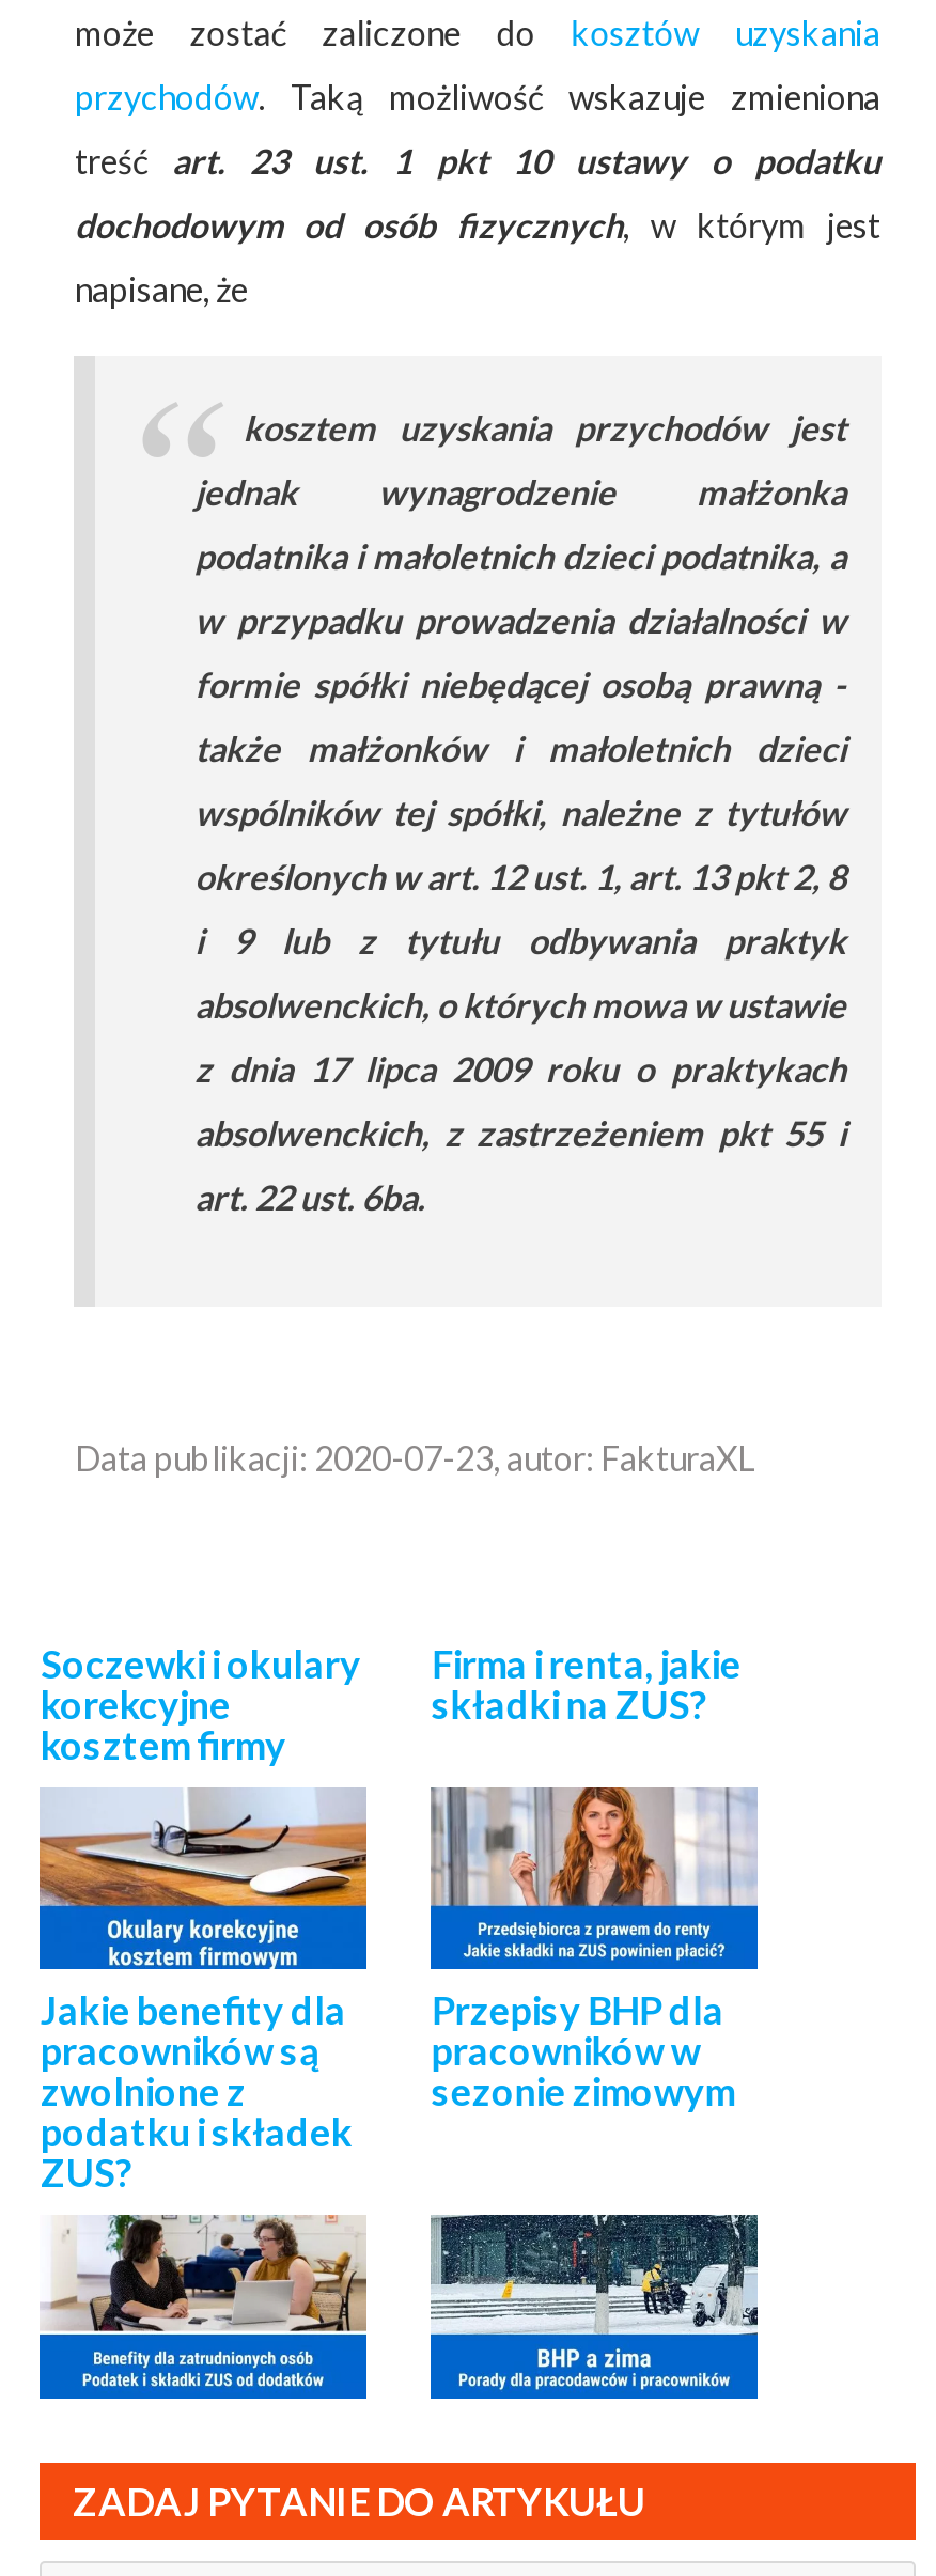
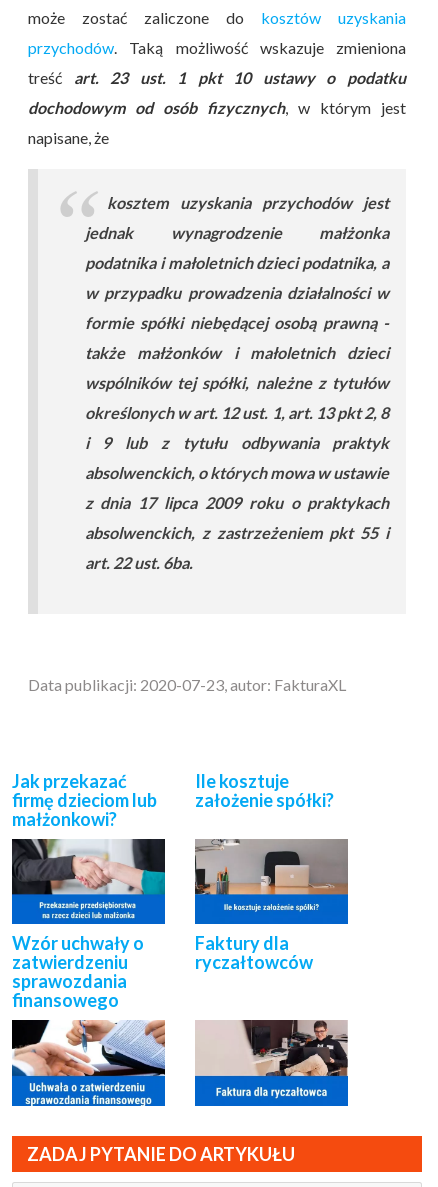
[41,1639,361,1767] Soczewki i okulary | korekcyjne | kosztem firmy -> [12,769,157,829] Jak przekazać | firmę dzieciom lub | małżonkowi?
[431,1639,741,1727] Firma i renta, jakie | składki na ZUS? -> [195,769,334,810] Ile kosztuje | założenie spółki?
[37,1787,369,2197] [image] | Jakie benefity dla | pracowników są | zwolnione z | podatku i składek | ZUS? -> [11,838,166,1011] [image] | Wzór uchwały o | zatwierdzeniu | sprawozdania | finansowego
[431,1785,758,2116] [image] | Przepisy BHP dla | pracowników w | sezonie zimowym -> [195,839,349,973] [image] | Faktury dla | ryczałtowców
[40,2213,369,2399] [image] -> [11,1020,165,1106] [image]
[431,2213,760,2390] [image] -> [196,1020,348,1099] [image]

